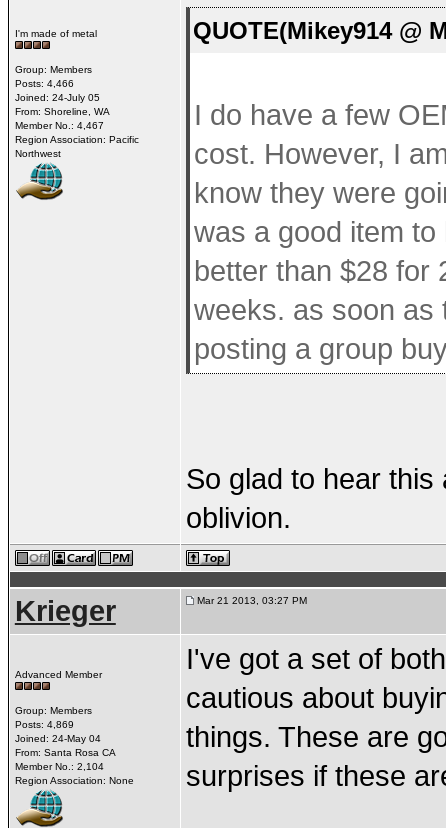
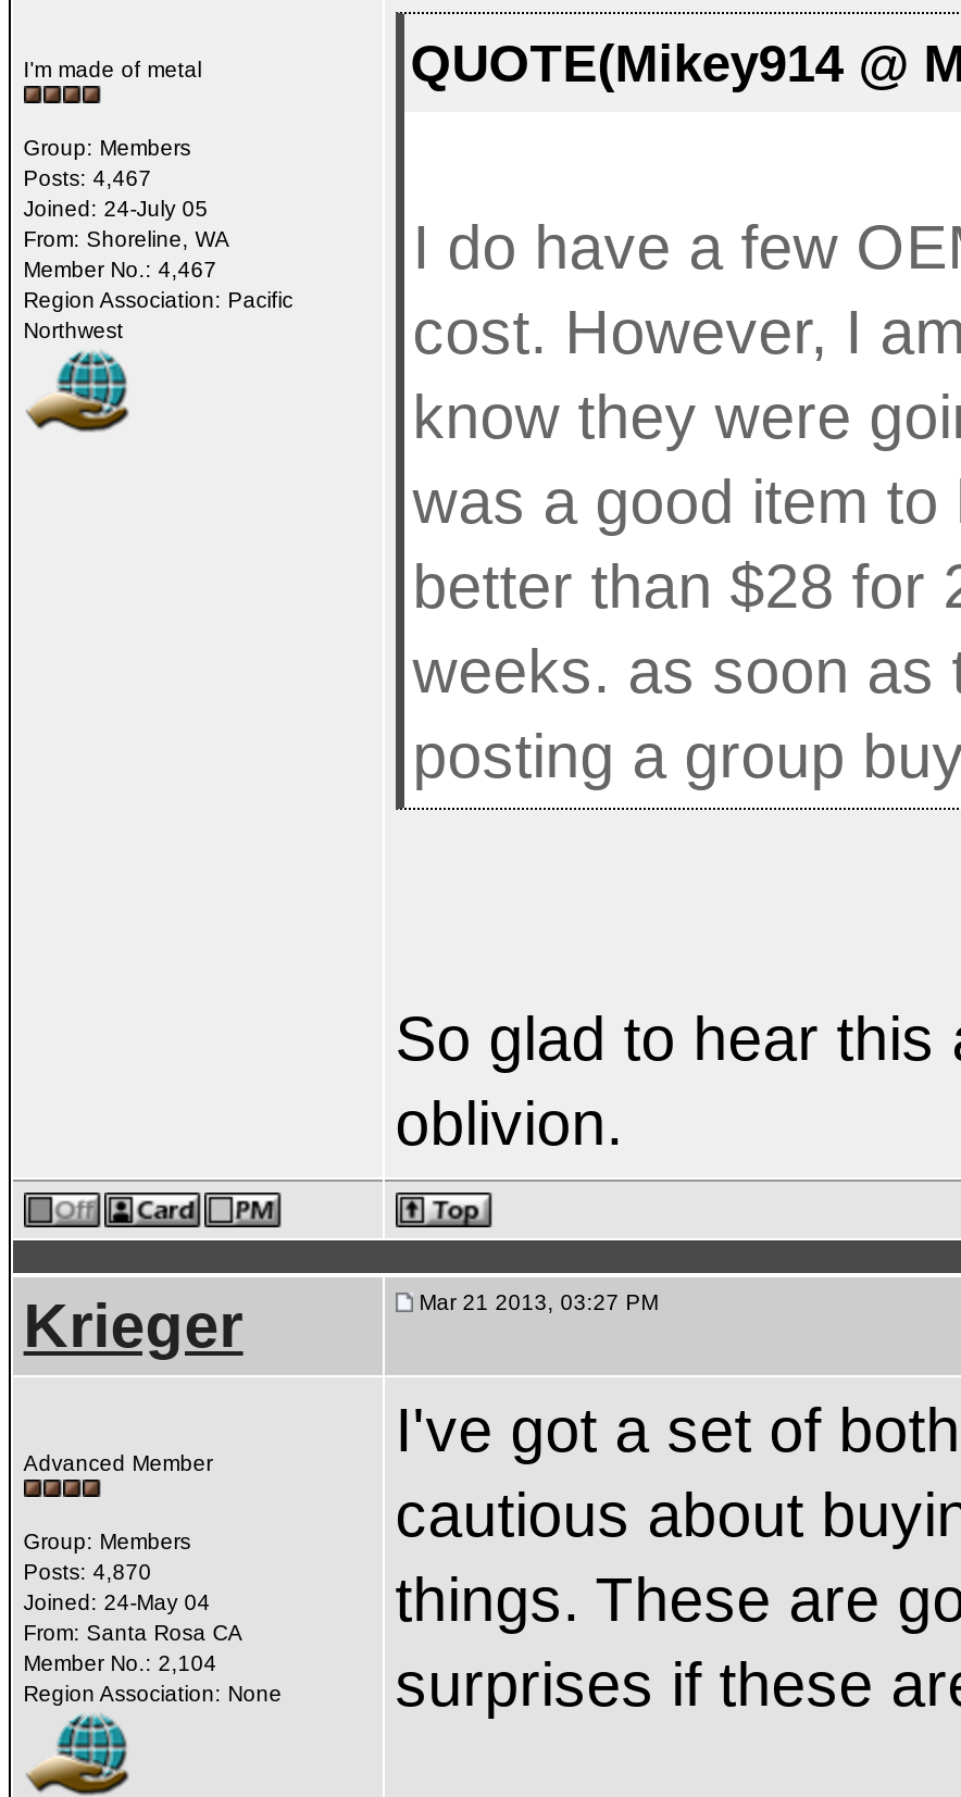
[15,78,74,89] Posts: 4,466 -> [23,166,152,190] Posts: 4,467
[15,719,74,730] Posts: 4,869 -> [23,1560,152,1584] Posts: 4,870

